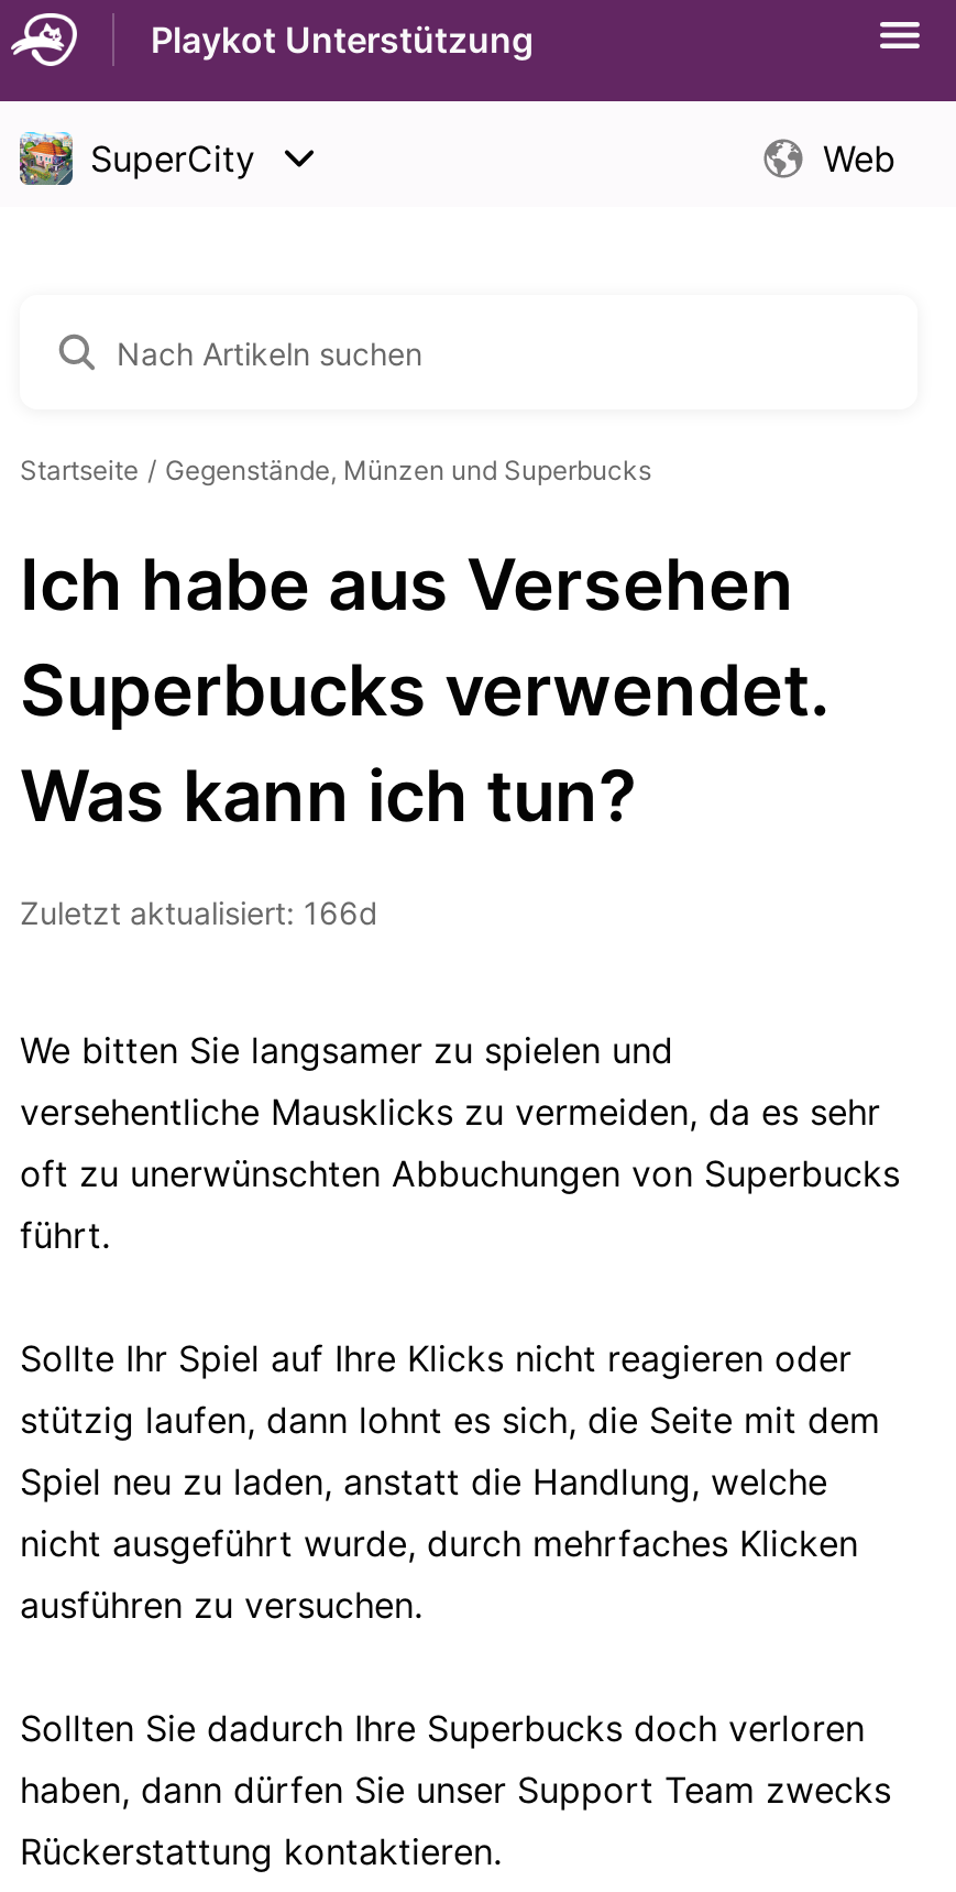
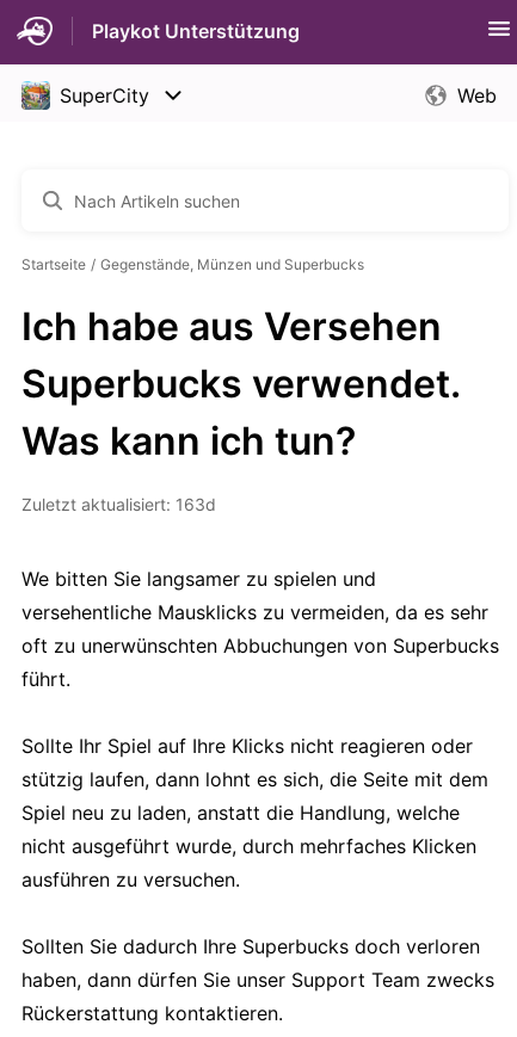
[20,894,378,931] Zuletzt aktualisiert: 166d -> [21,494,216,514] Zuletzt aktualisiert: 163d

